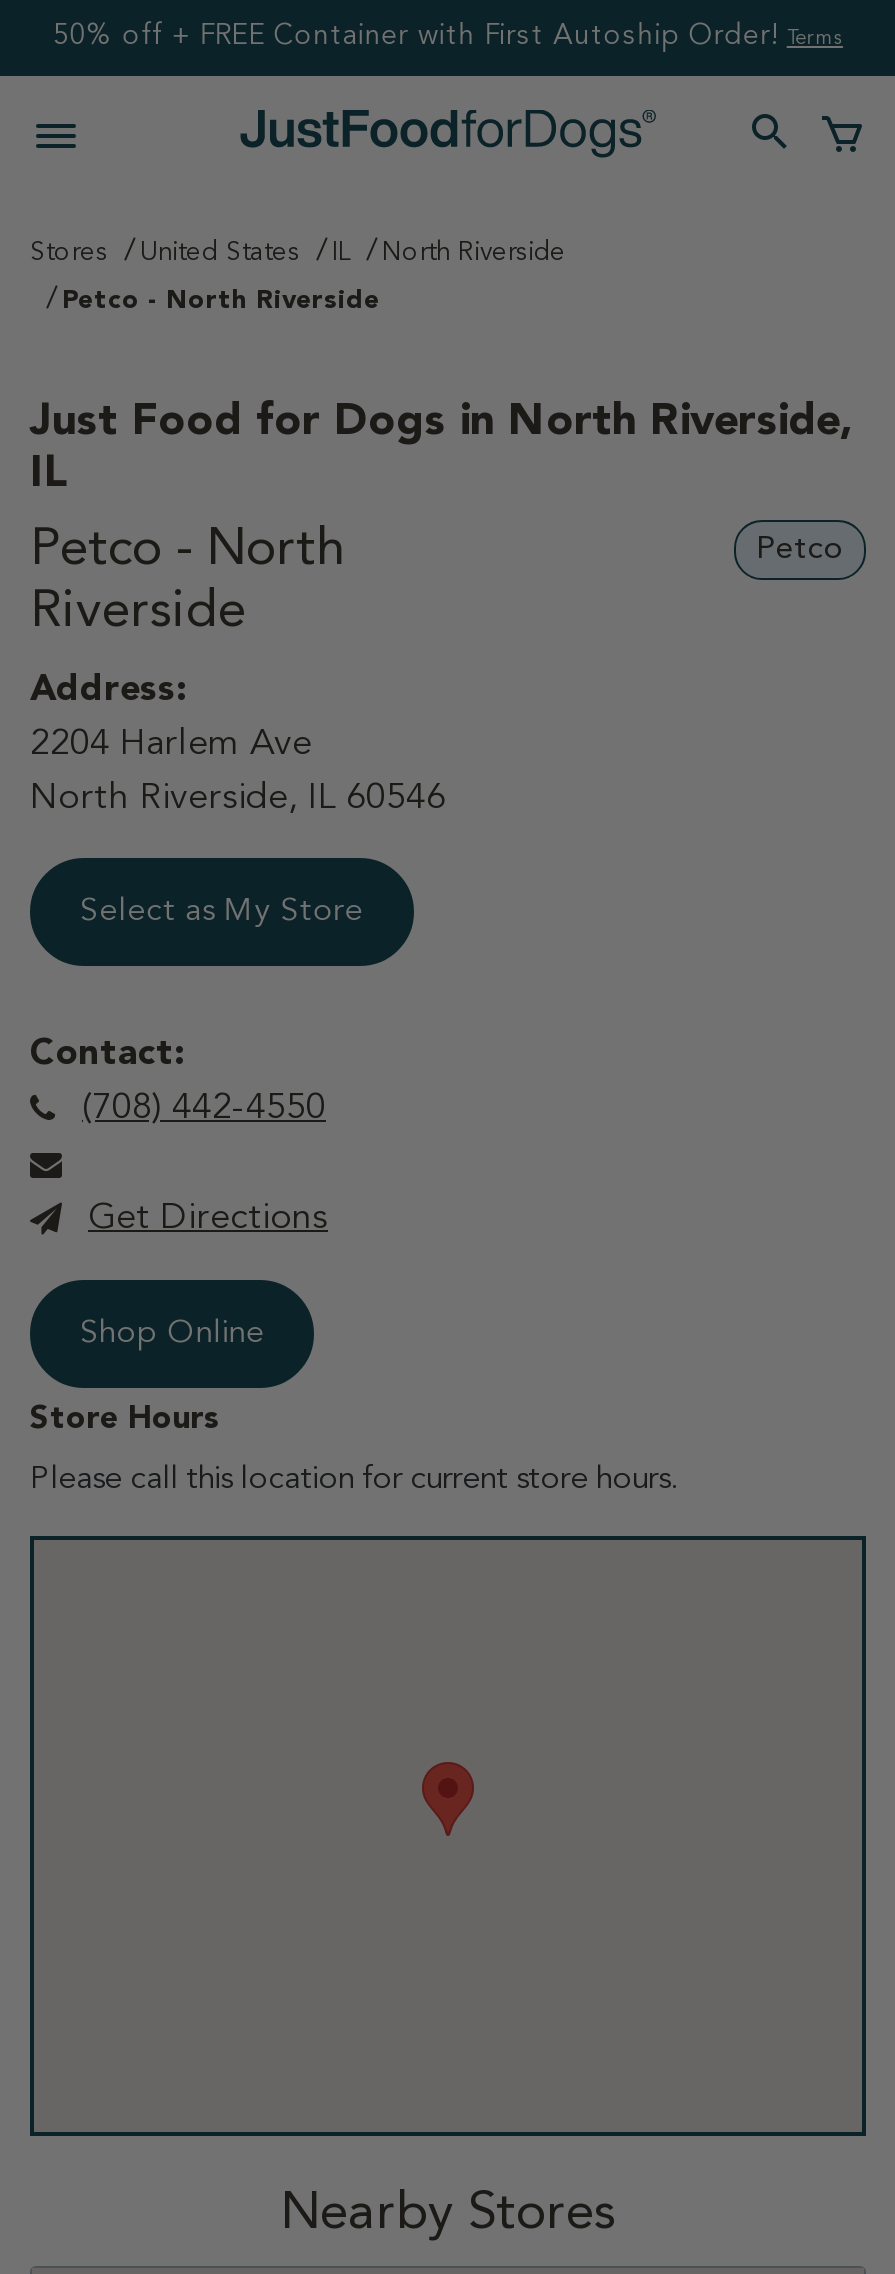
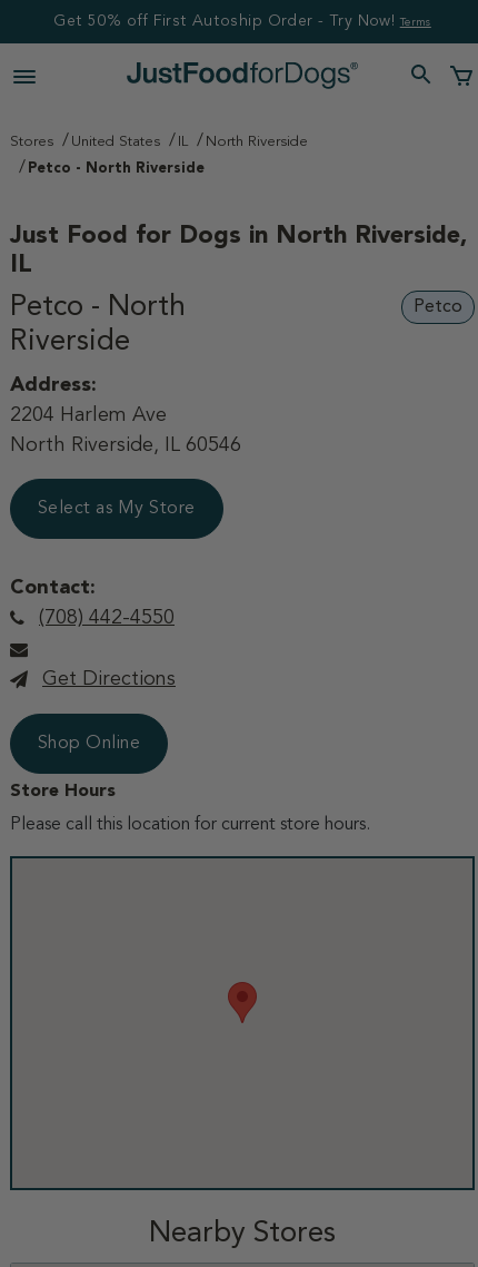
[53,22,843,50] 50% off + FREE Container with First Autoship Order! Terms -> [54,13,431,29] Get 50% off First Autoship Order - Try Now! Terms

